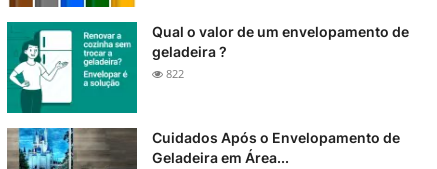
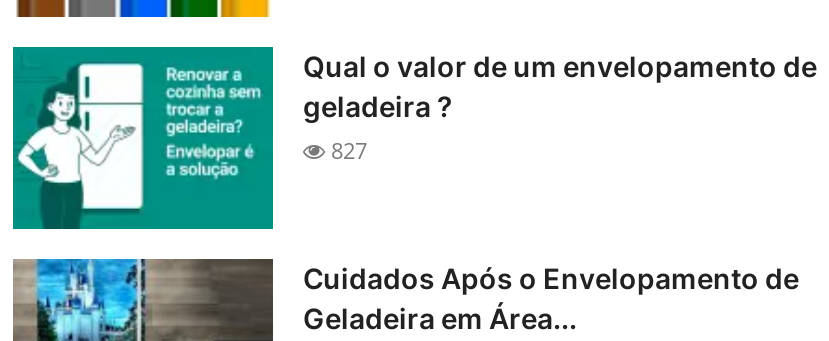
[163,66,184,81] 822 -> [325,135,367,165] 827

